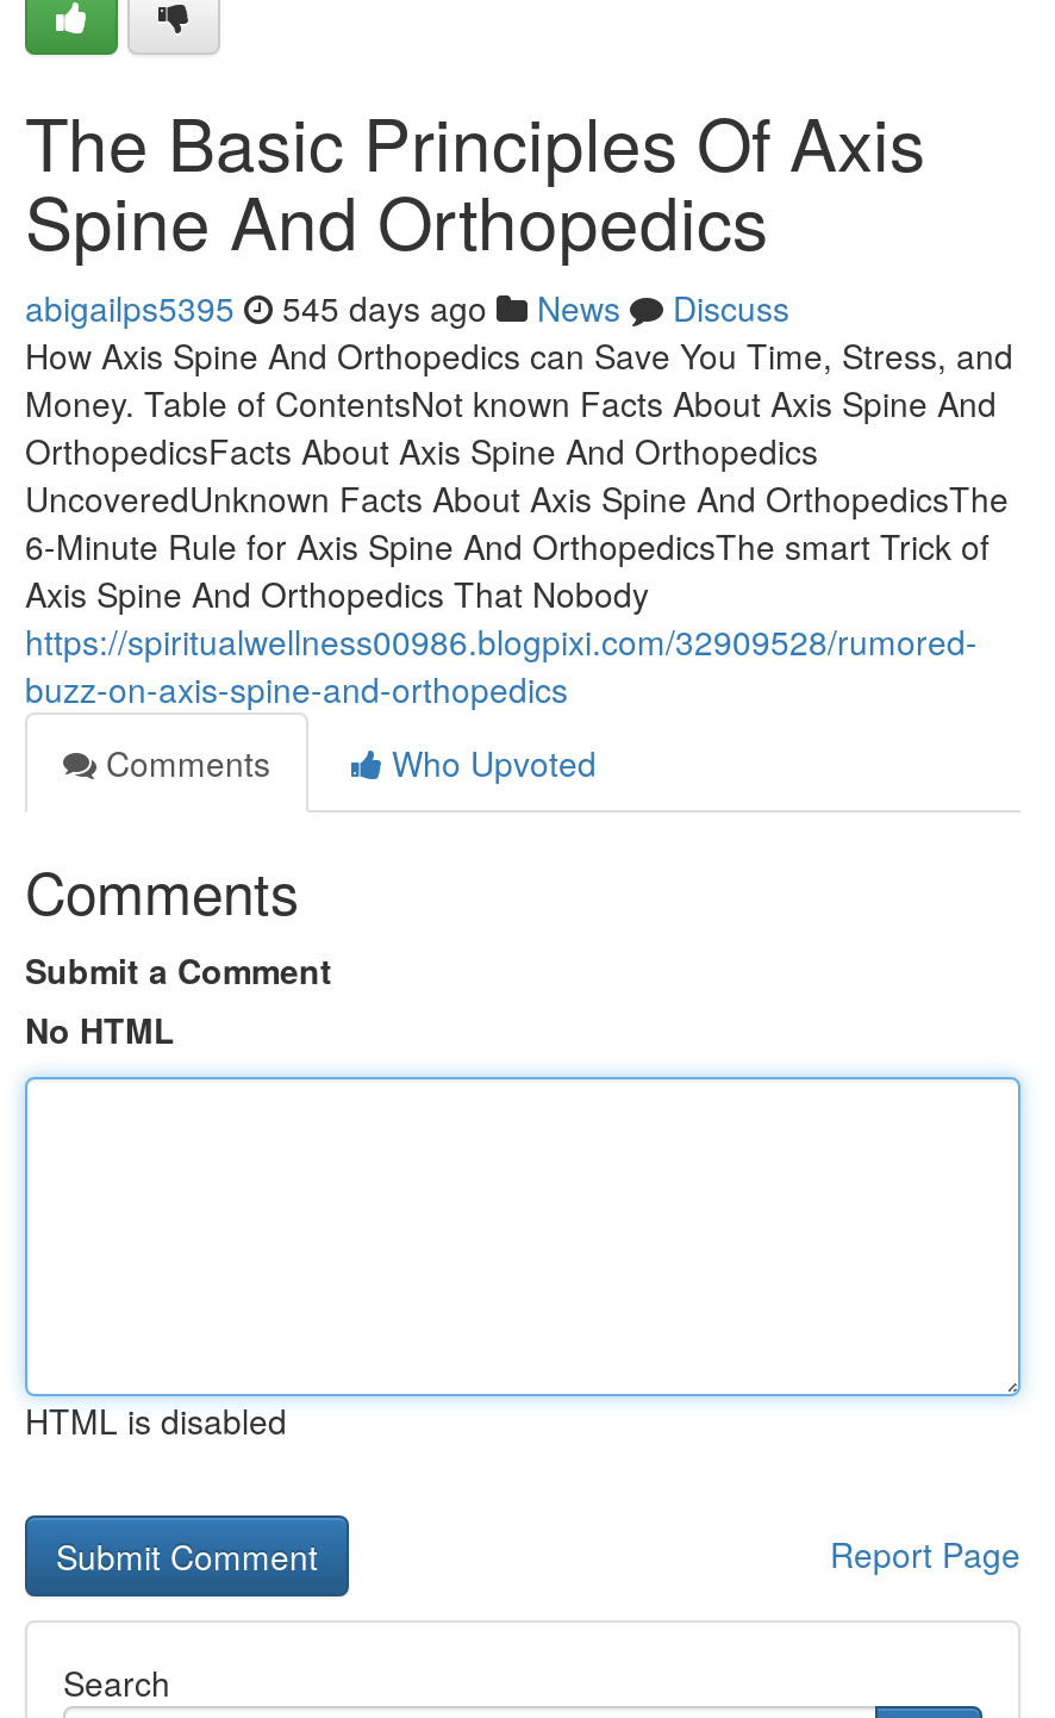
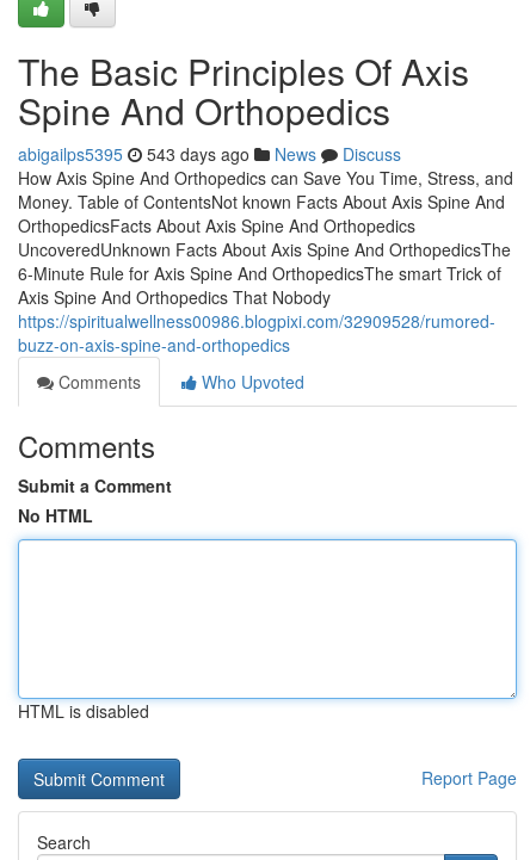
[25,284,789,331] abigailps5395 545 days ago News Discuss -> [18,142,401,166] abigailps5395 543 days ago News Discuss

